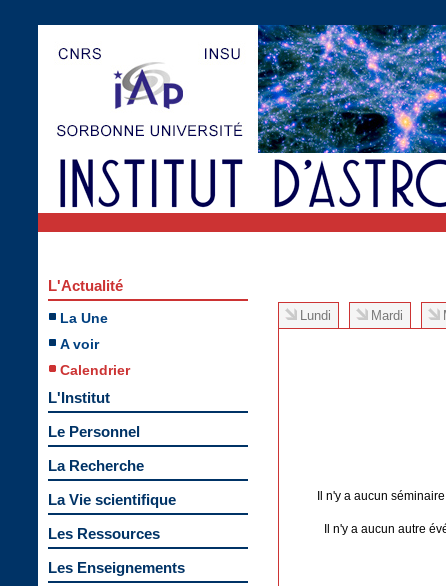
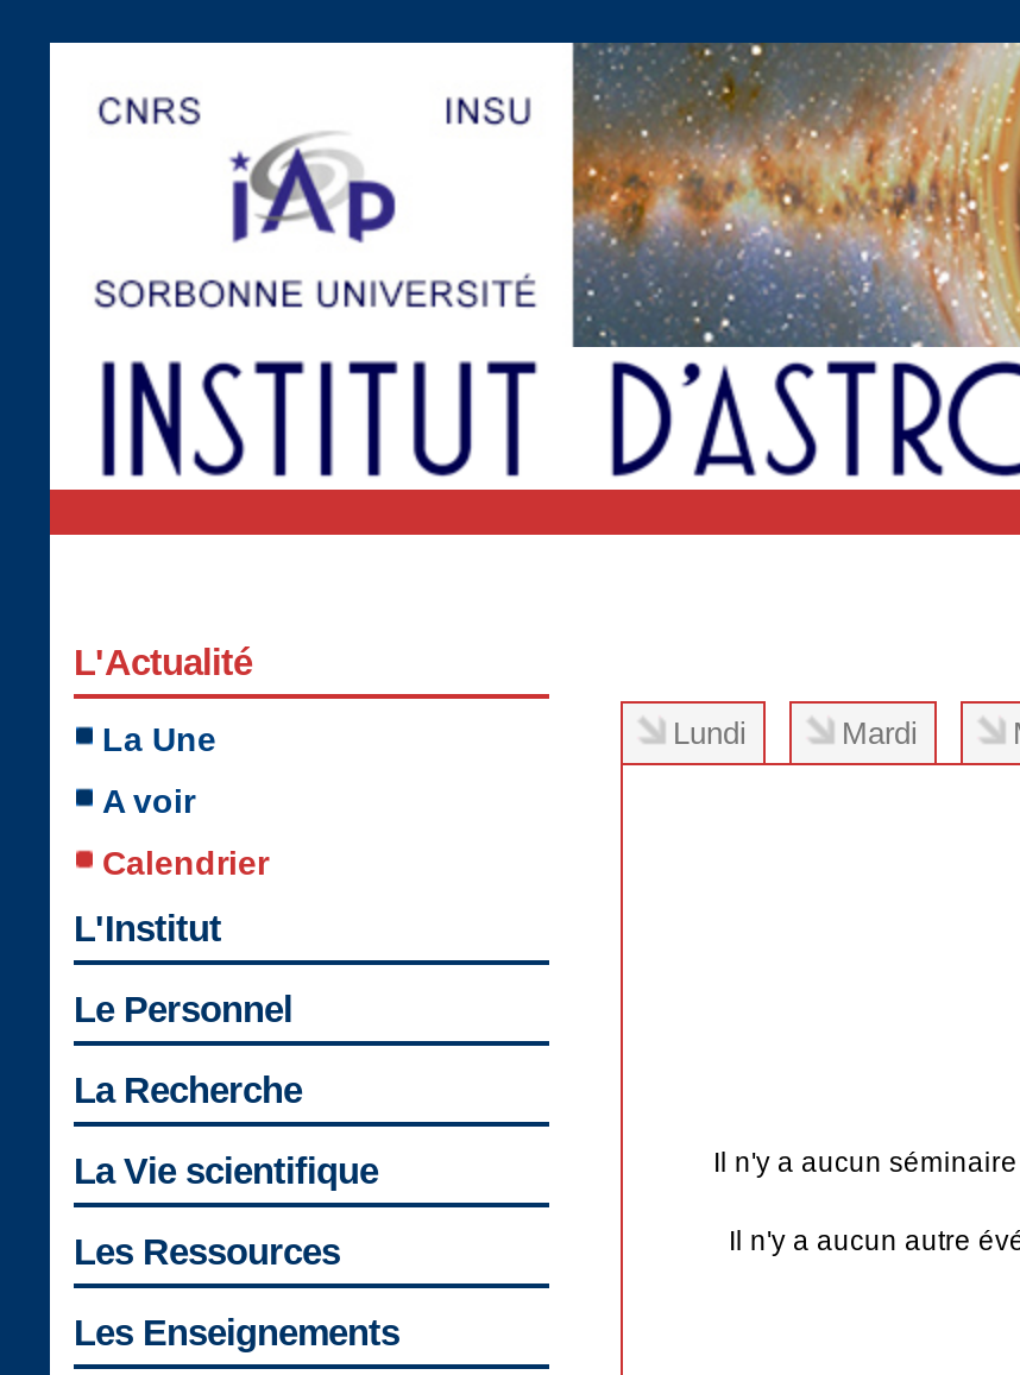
[257,24,443,154] [image] -> [571,40,1013,349] [image]

